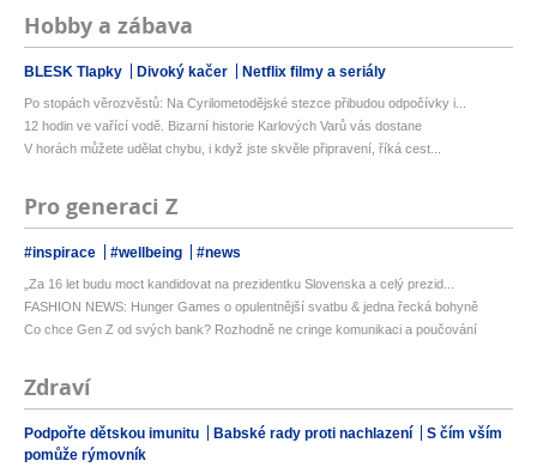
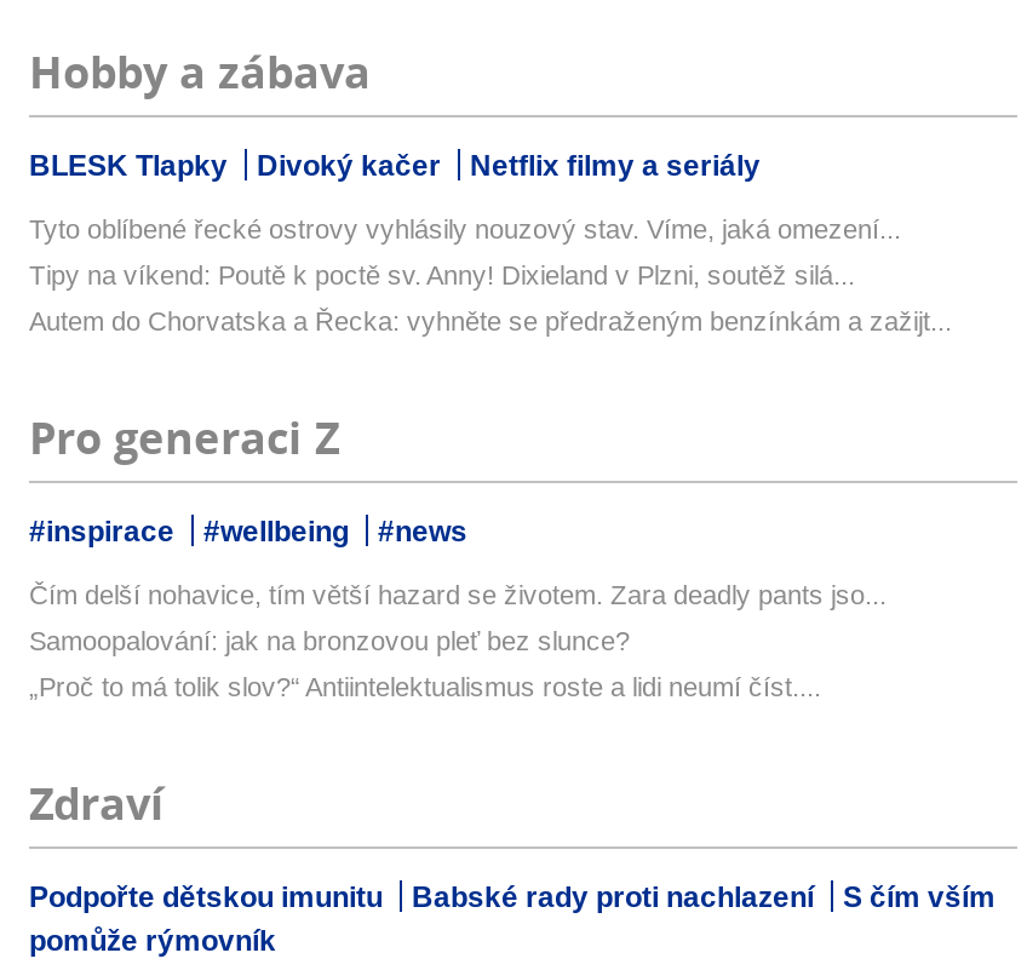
[24,96,466,111] Po stopách věrozvěstů: Na Cyrilometodějské stezce přibudou odpočívky i... -> [29,215,901,244] Tyto oblíbené řecké ostrovy vyhlásily nouzový stav. Víme, jaká omezení...
[24,119,422,133] 12 hodin ve vařící vodě. Bizarní historie Karlových Varů vás dostane -> [29,261,855,290] Tipy na víkend: Poutě k poctě sv. Anny! Dixieland v Plzni, soutěž silá...
[24,142,441,156] V horách můžete udělat chybu, i když jste skvěle připravení, říká cest... -> [29,307,952,336] Autem do Chorvatska a Řecka: vyhněte se předraženým benzínkám a zažijt...
[24,277,454,291] „Za 16 let budu moct kandidovat na prezidentku Slovenska a celý prezid... -> [29,581,887,610] Čím delší nohavice, tím větší hazard se životem. Zara deadly pants jso...
[24,300,478,314] FASHION NEWS: Hunger Games o opulentnější svatbu & jedna řecká bohyně -> [29,627,630,656] Samoopalování: jak na bronzovou pleť bez slunce?
[24,323,477,337] Co chce Gen Z od svých bank? Rozhodně ne cringe komunikaci a poučování -> [29,673,821,702] „Proč to má tolik slov?“ Antiintelektualismus roste a lidi neumí číst....

